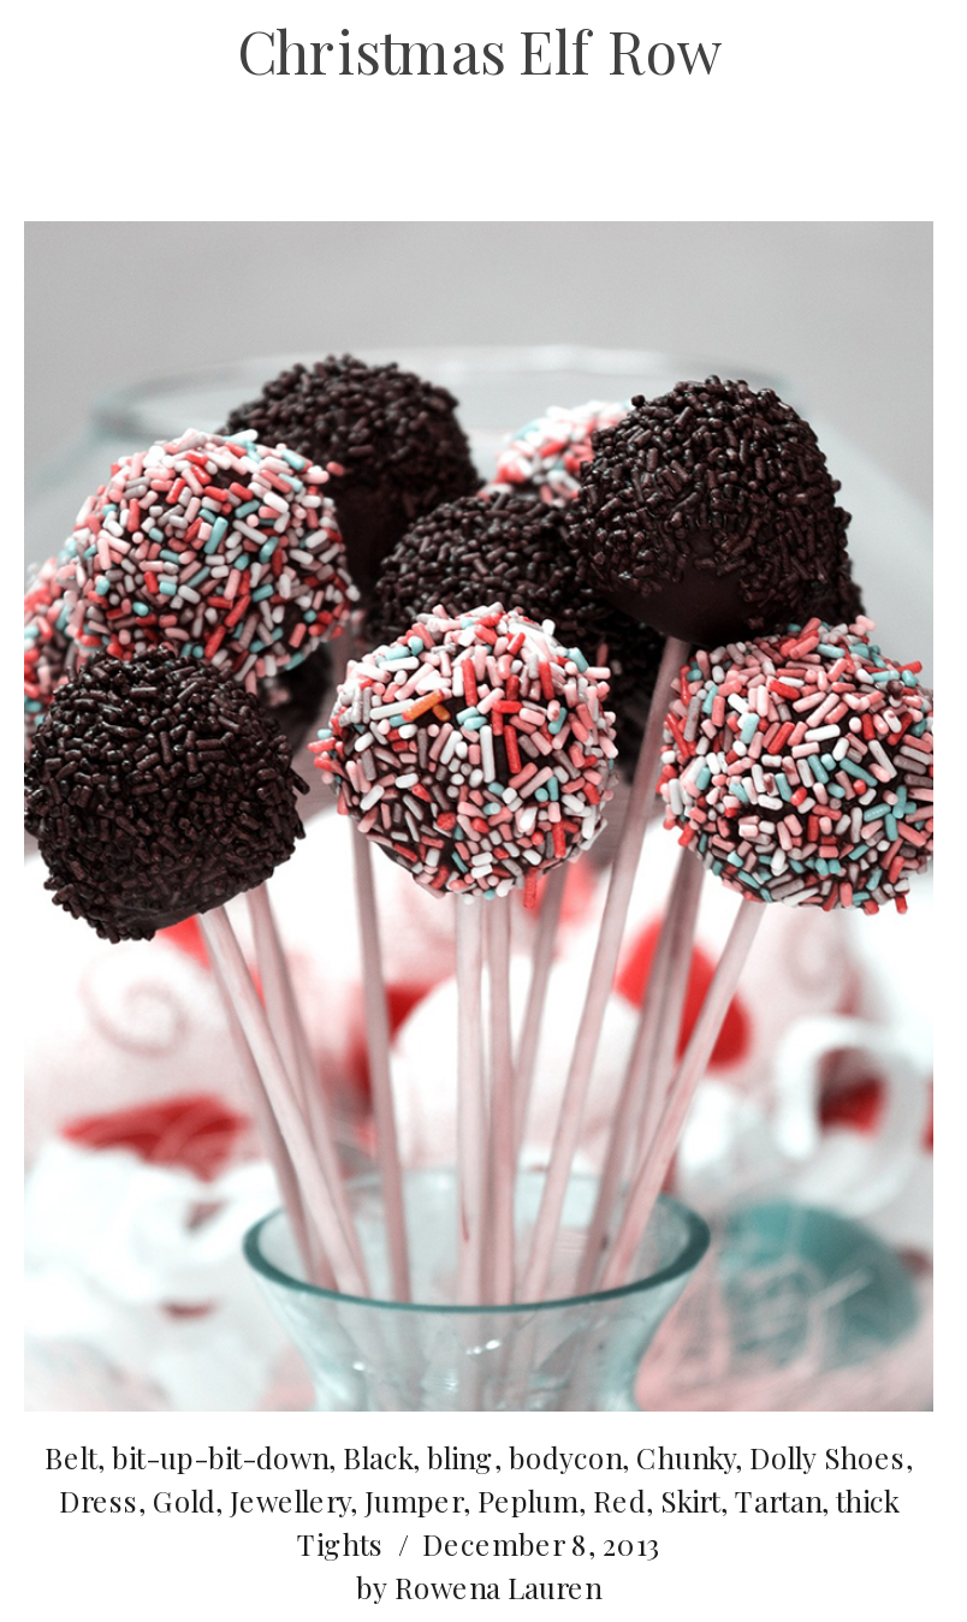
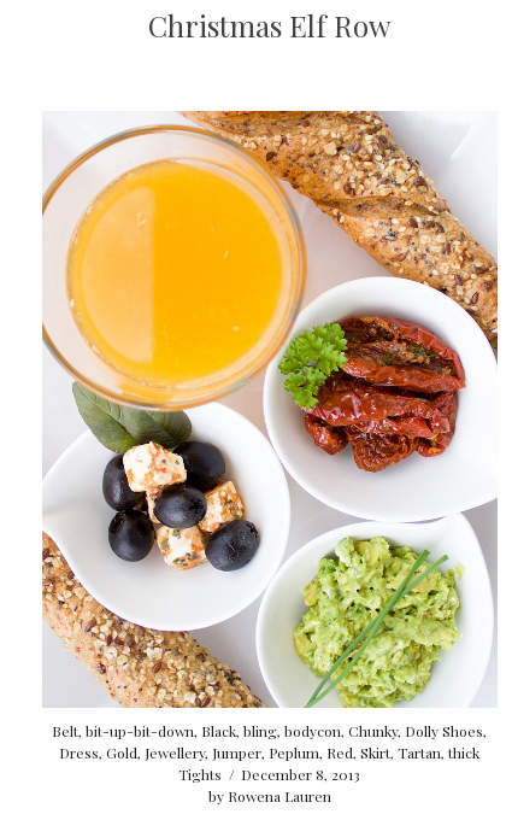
[22,221,936,1412] [image] -> [41,110,499,709] [image]

